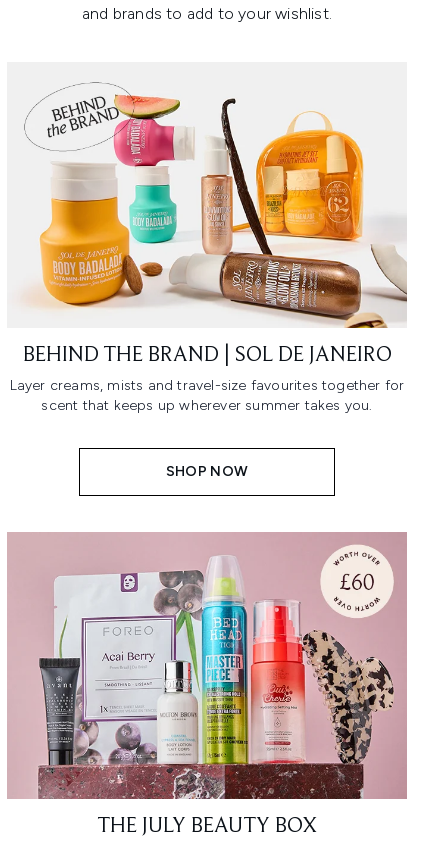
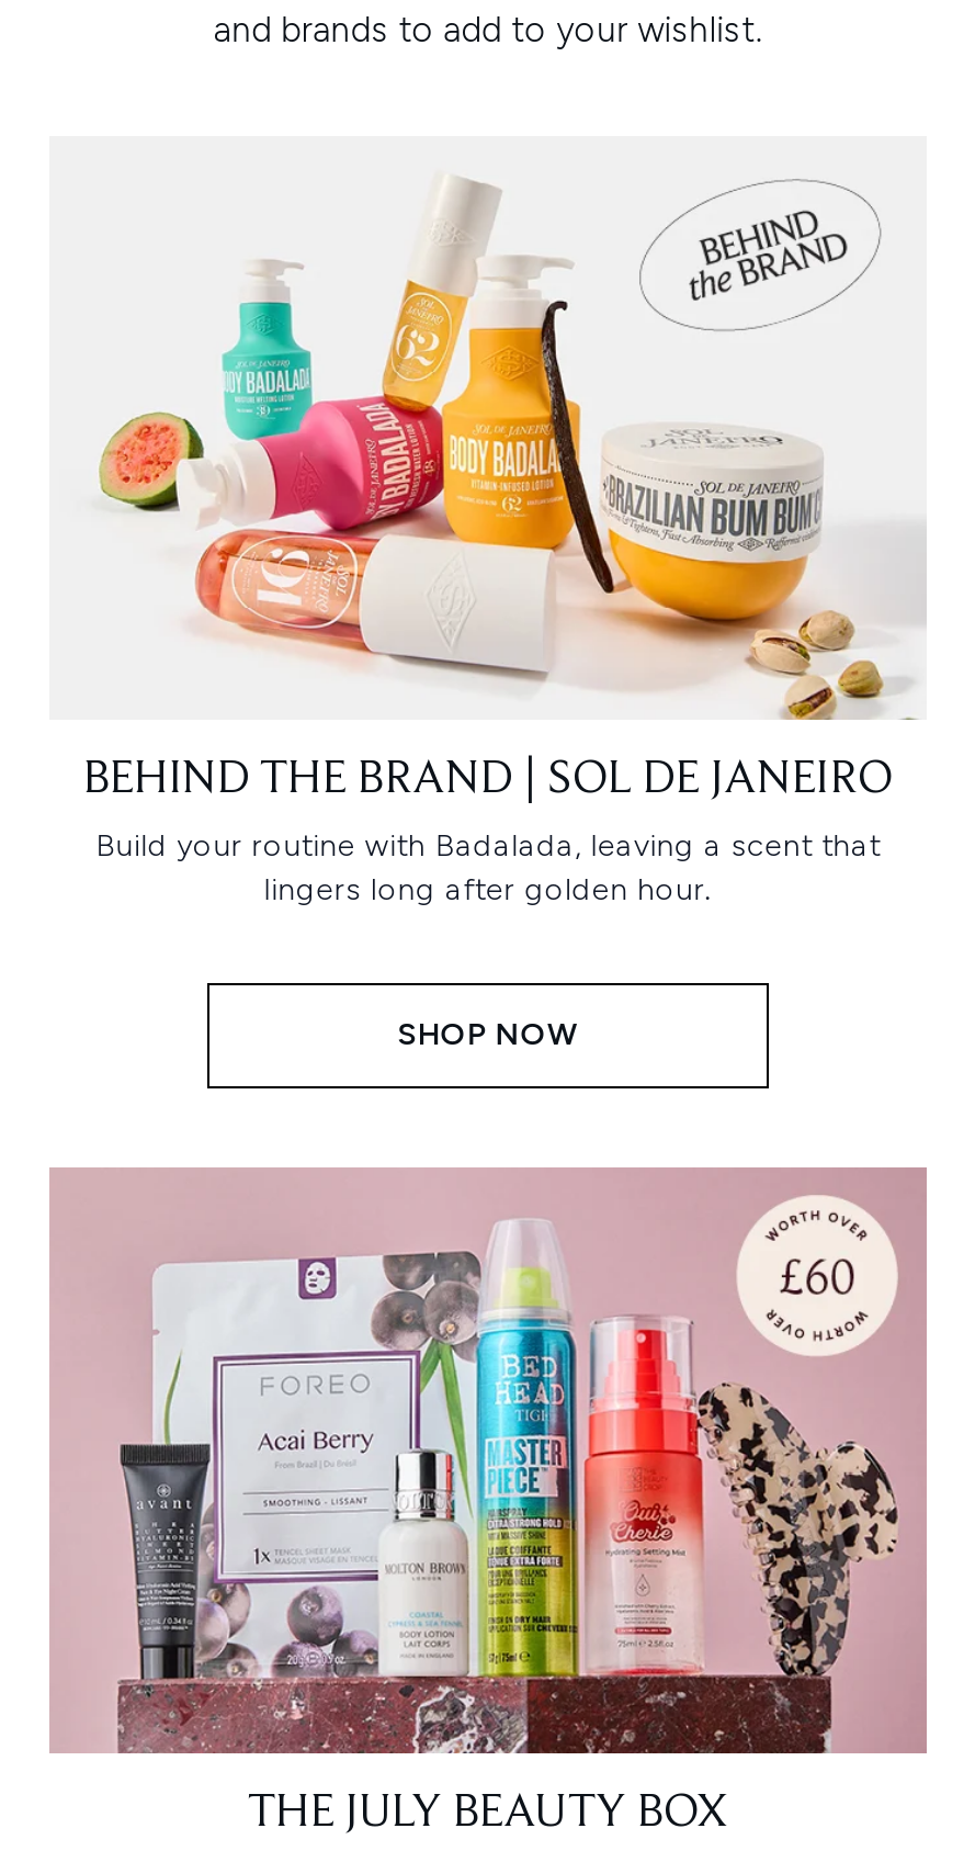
[24,82,408,329] [image] -> [98,178,927,722] [image]
[10,377,404,414] Layer creams, mists and travel-size favourites together for | scent that keeps up wherever summer takes you. -> [96,828,880,909] Build your routine with Badalada, leaving a scent that | lingers long after golden hour.

